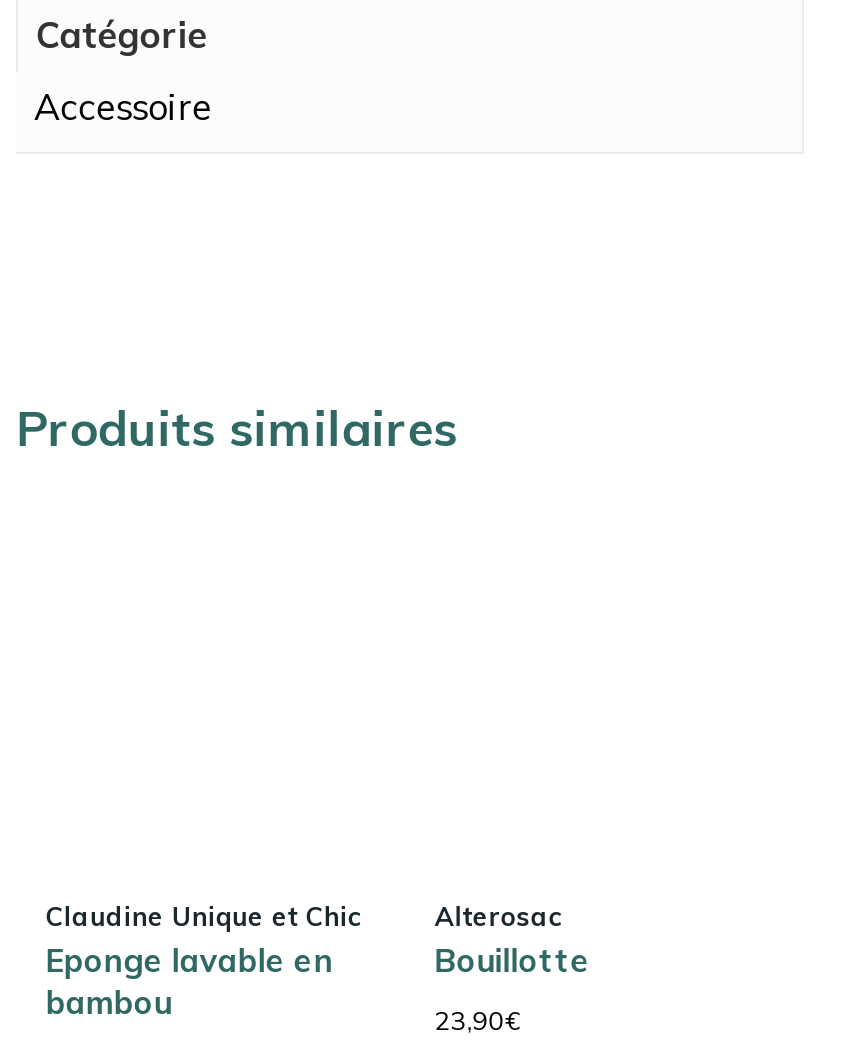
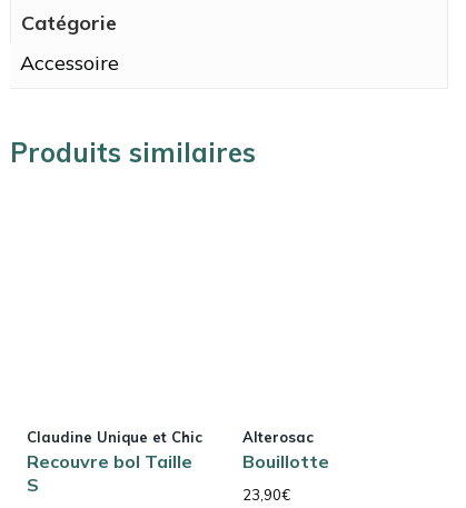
[46,939,334,1021] Eponge lavable en | bambou -> [27,451,192,496] Recouvre bol Taille | S

